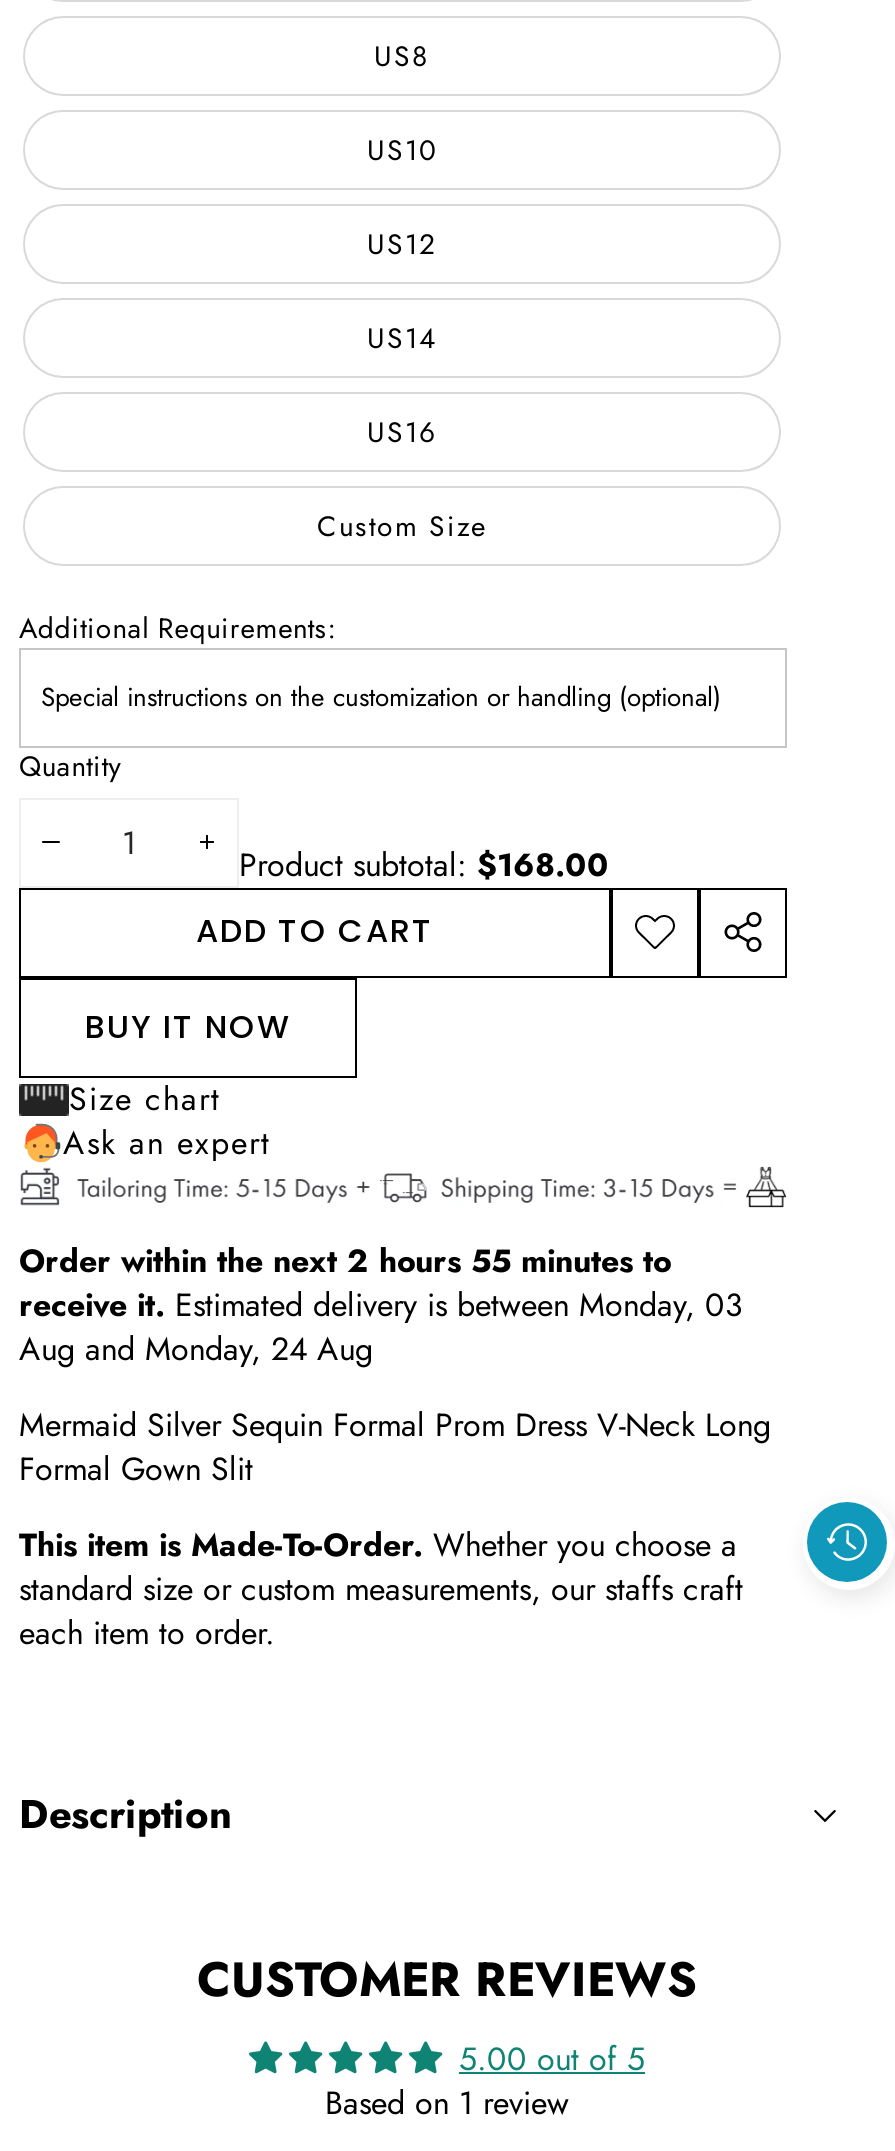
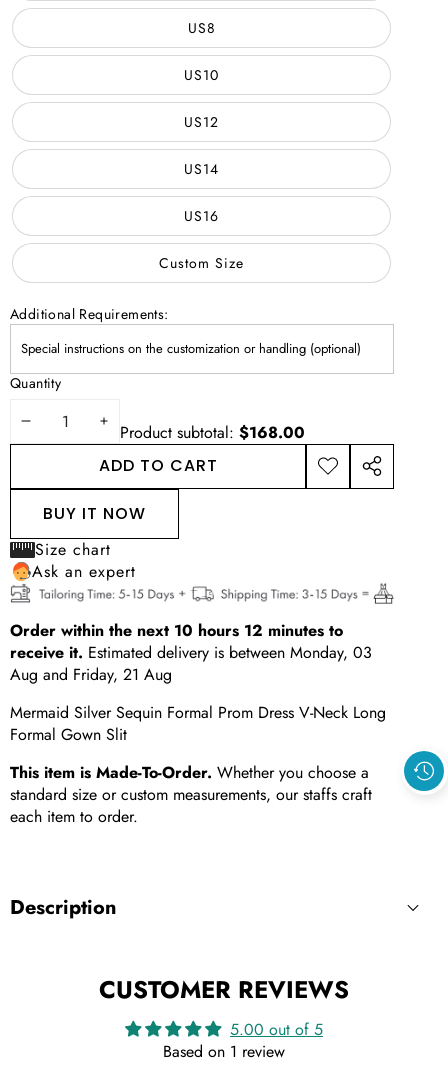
[19,1239,671,1285] Order within the next 2 hours 55 minutes to -> [10,619,343,642] Order within the next 10 hours 12 minutes to
[19,1327,373,1373] Aug and Monday, 24 Aug -> [10,663,172,686] Aug and Friday, 21 Aug

